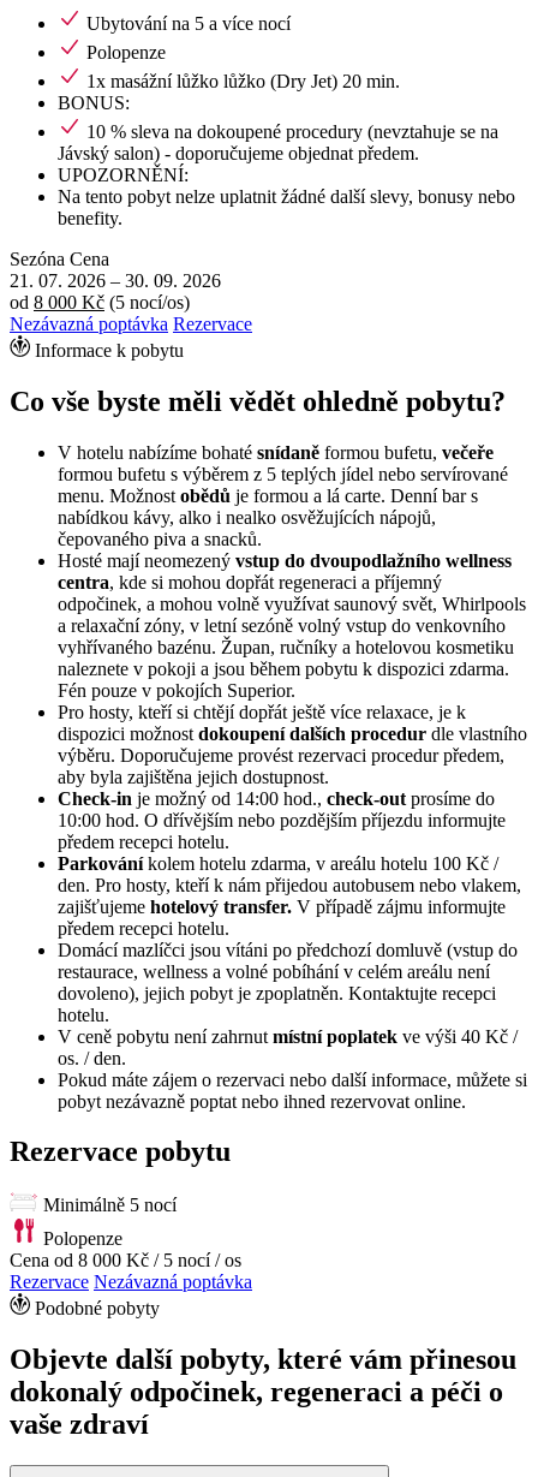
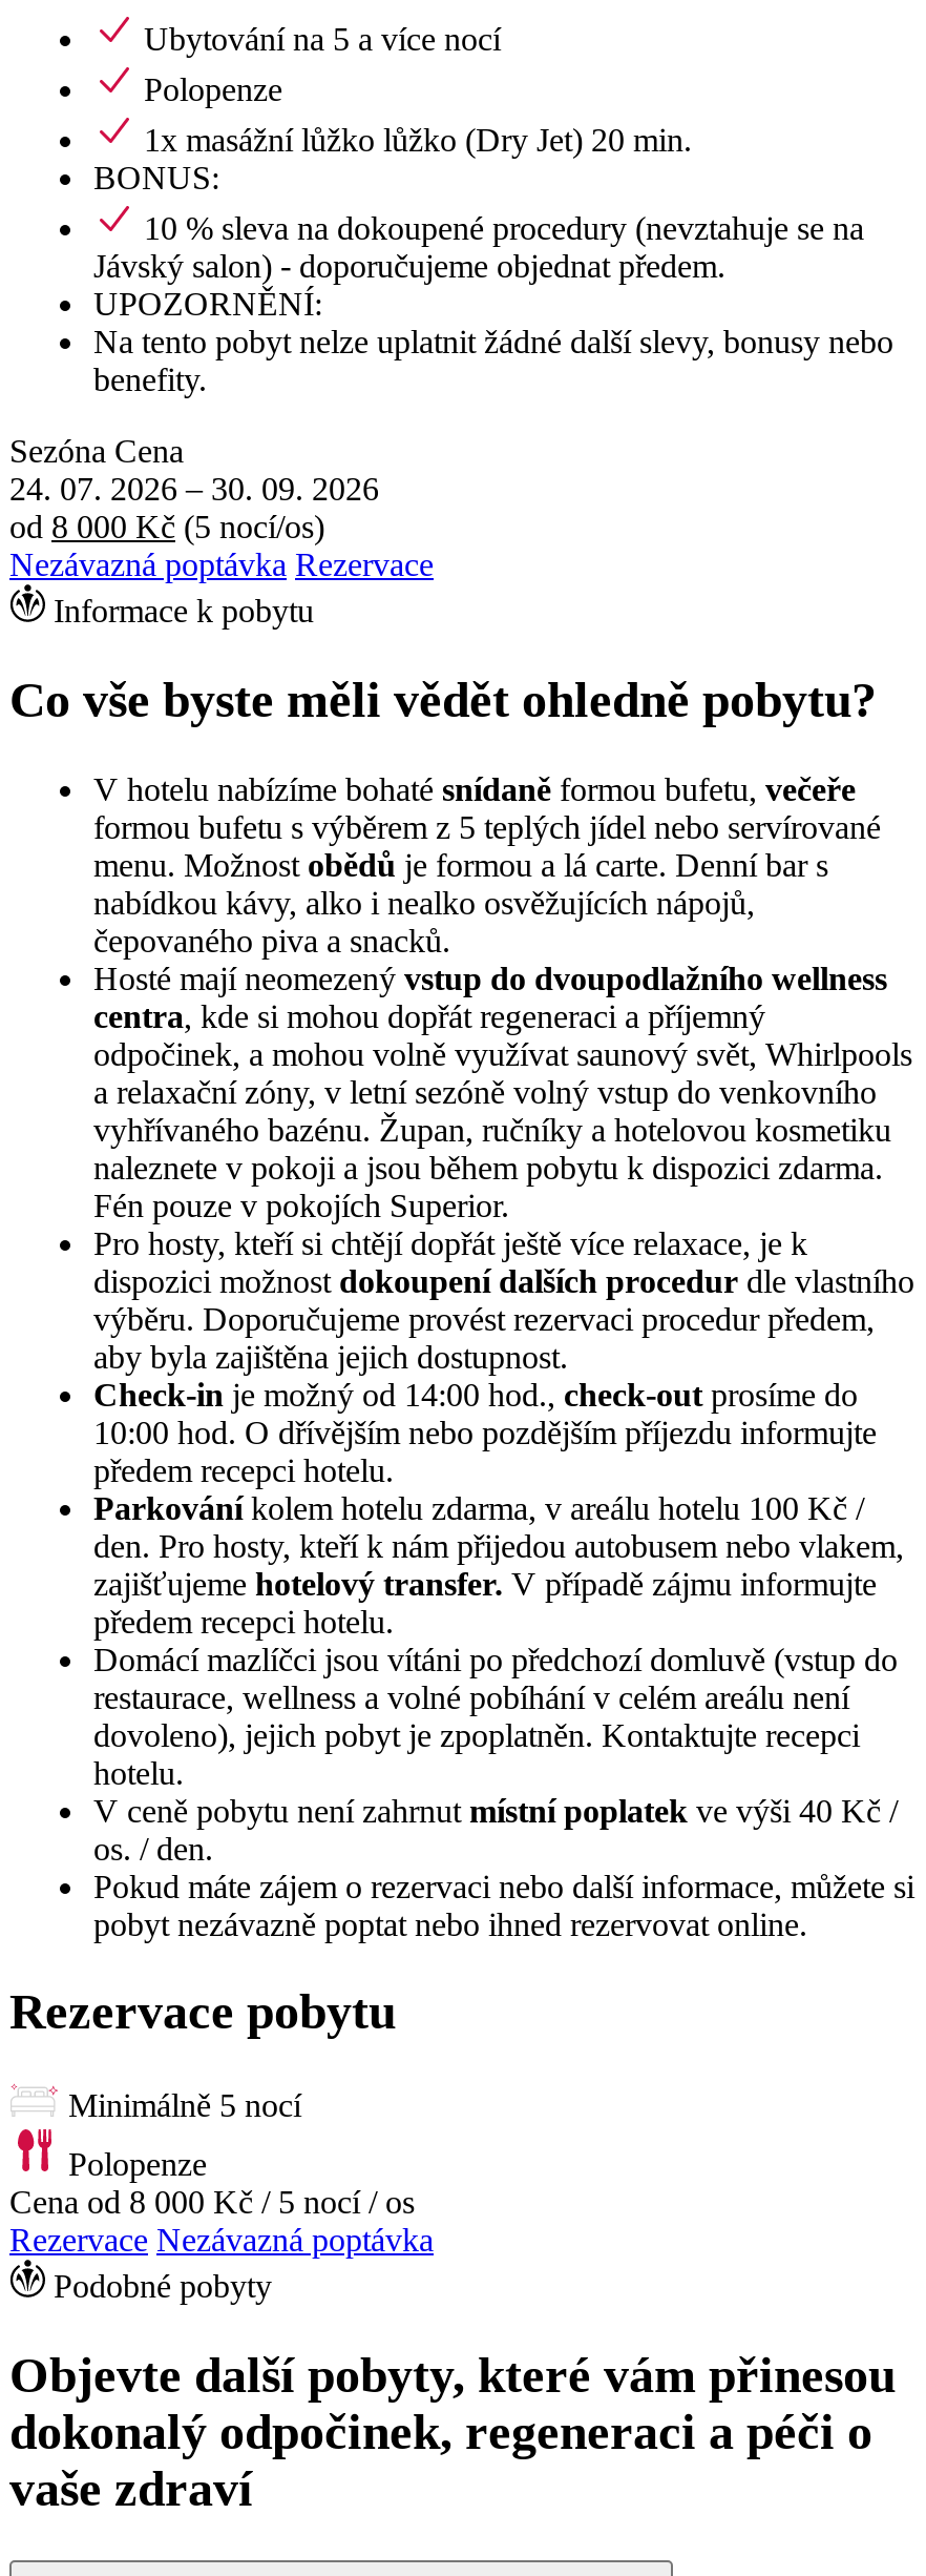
[10,270,221,290] 21. 07. 2026 – 30. 09. 2026 -> [9,470,379,506] 24. 07. 2026 – 30. 09. 2026

